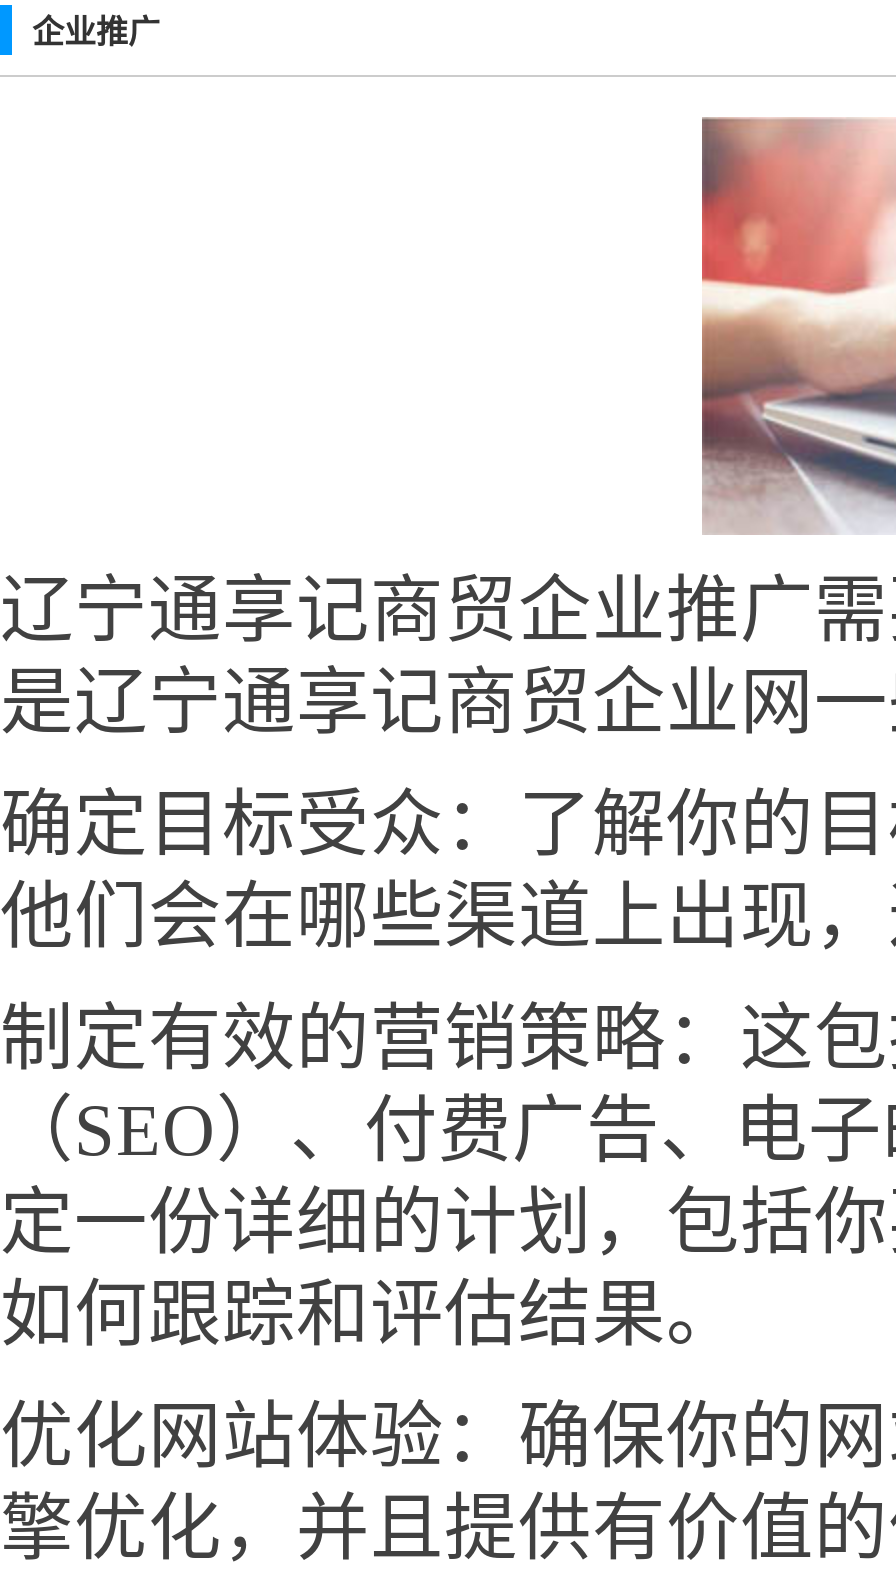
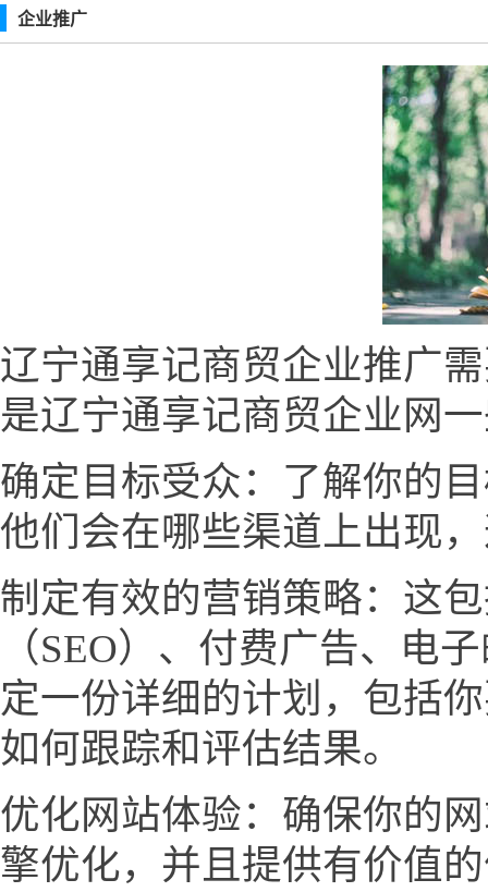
[700,117,890,535] [image] -> [381,64,485,326] [image]

